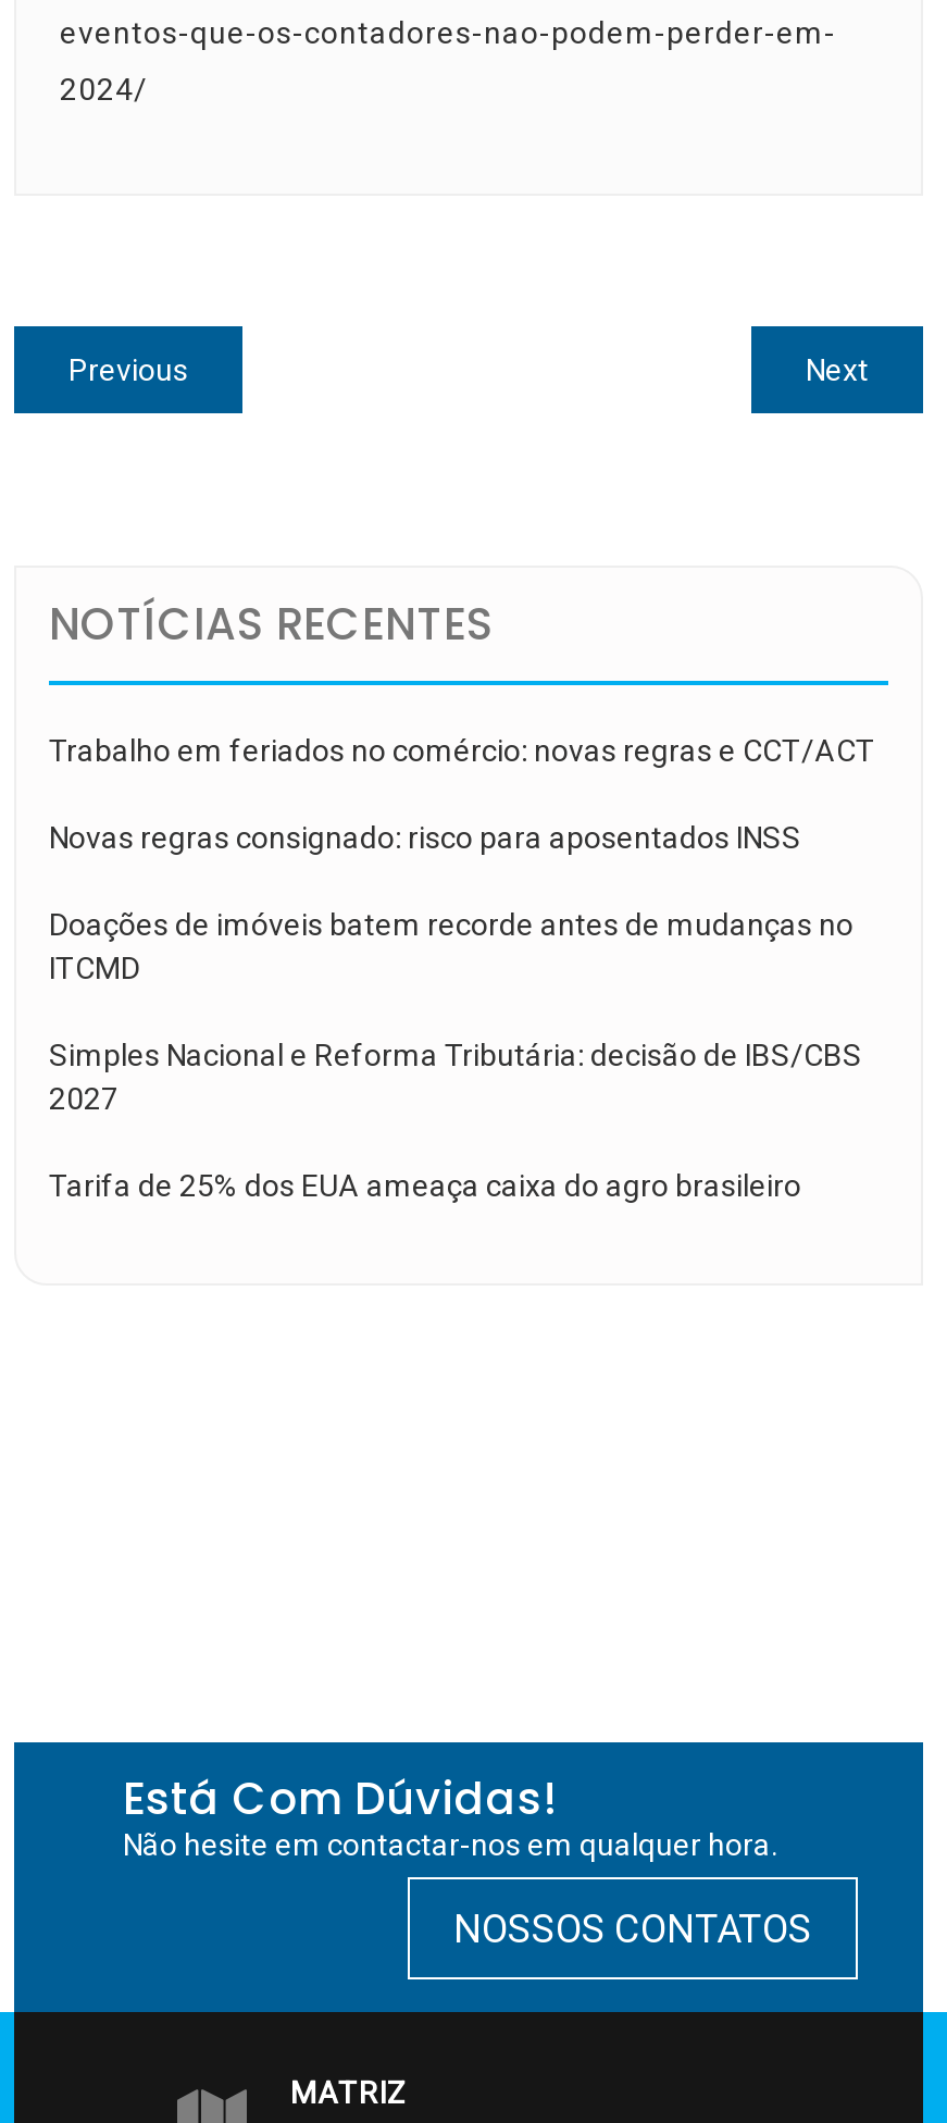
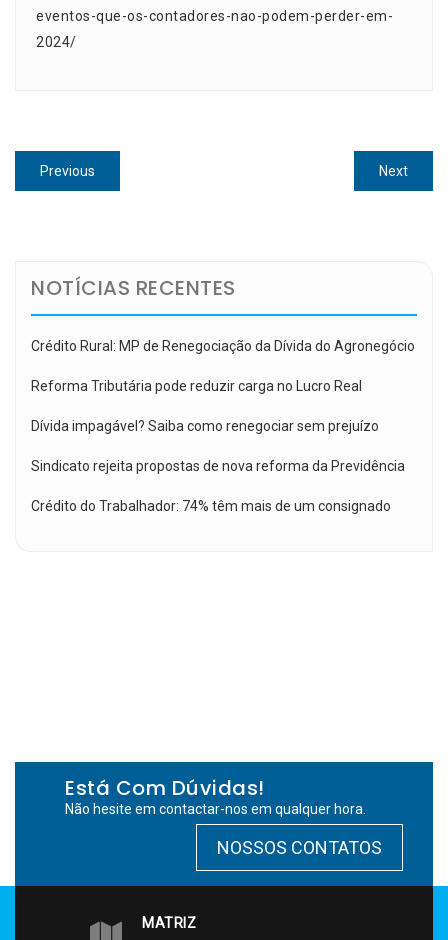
[49,732,875,767] Trabalho em feriados no comércio: novas regras e CCT/ACT -> [31,337,415,353] Crédito Rural: MP de Renegociação da Dívida do Agronegócio
[49,819,801,854] Novas regras consignado: risco para aposentados INSS -> [31,377,362,393] Reforma Tributária pode reduzir carga no Lucro Real
[49,906,853,984] Doações de imóveis batem recorde antes de mudanças no | ITCMD -> [31,417,379,433] Dívida impagável? Saiba como renegociar sem prejuízo
[49,1036,862,1115] Simples Nacional e Reforma Tributária: decisão de IBS/CBS | 2027 -> [31,457,405,473] Sindicato rejeita propostas de nova reforma da Previdência
[49,1167,801,1202] Tarifa de 25% dos EUA ameaça caixa do agro brasileiro -> [31,497,391,513] Crédito do Trabalhador: 74% têm mais de um consignado

